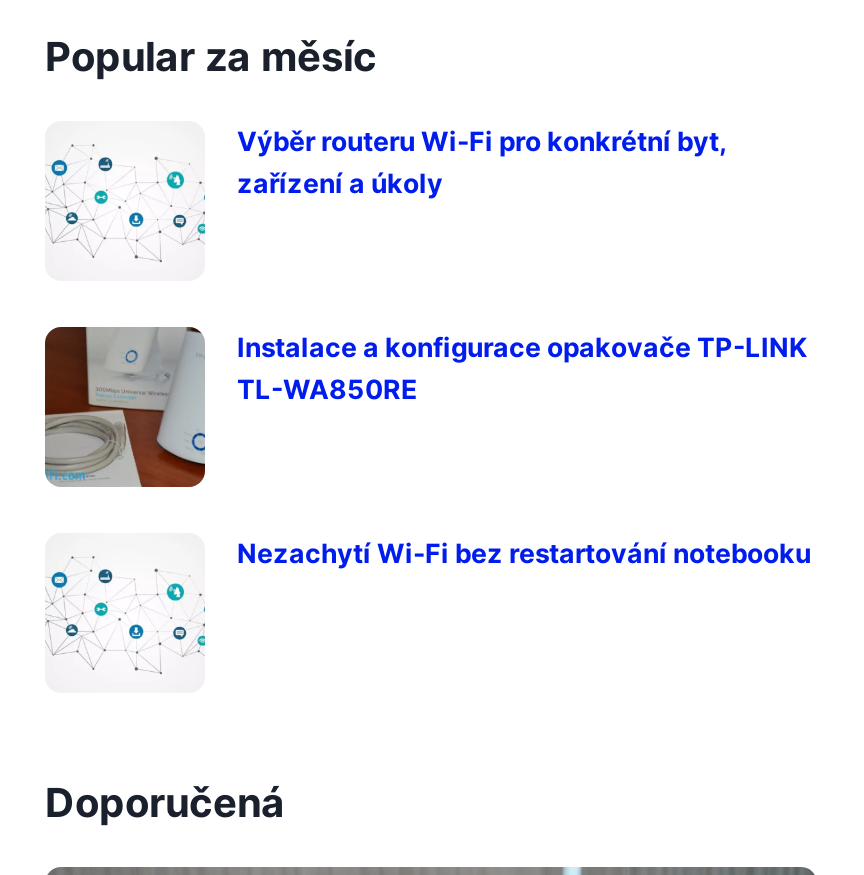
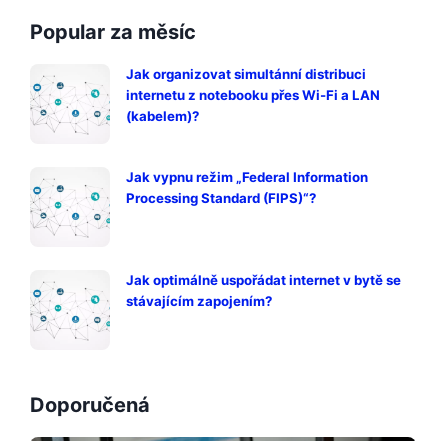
[237,124,727,198] Výběr routeru Wi-Fi pro konkrétní byt, | zařízení a úkoly -> [126,66,380,124] Jak organizovat simultánní distribuci | internetu z notebooku přes Wi-Fi a LAN | (kabelem)?
[43,325,807,489] [image] | Instalace a konfigurace opakovače TP-LINK | TL-WA850RE -> [30,167,368,247] [image] | Jak vypnu režim „Federal Information | Processing Standard (FIPS)“?
[237,536,811,568] Nezachytí Wi-Fi bez restartování notebooku -> [126,272,401,309] Jak optimálně uspořádat internet v bytě se | stávajícím zapojením?

